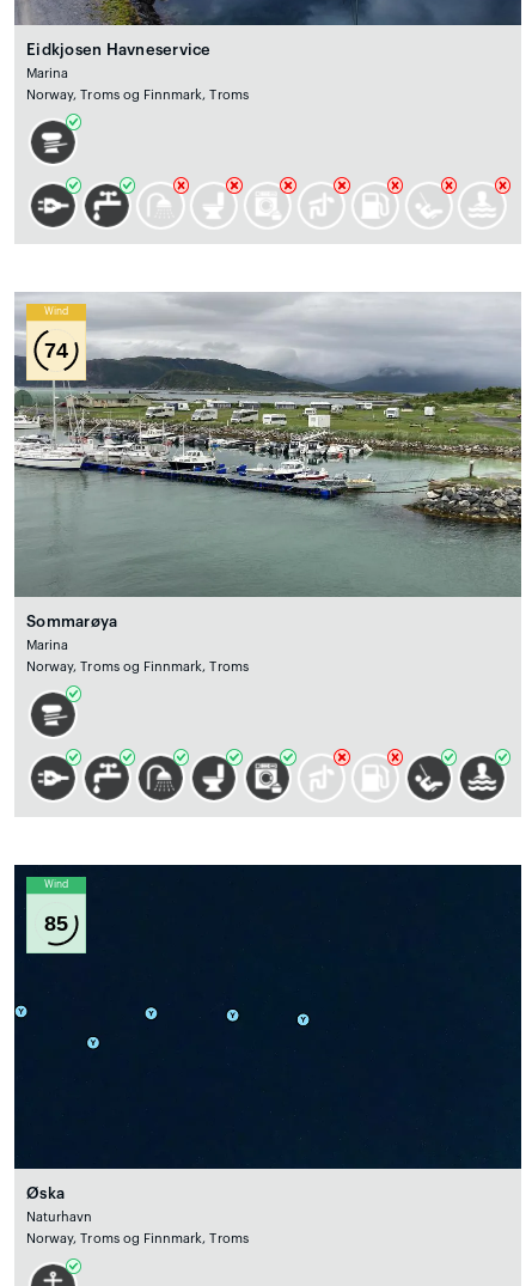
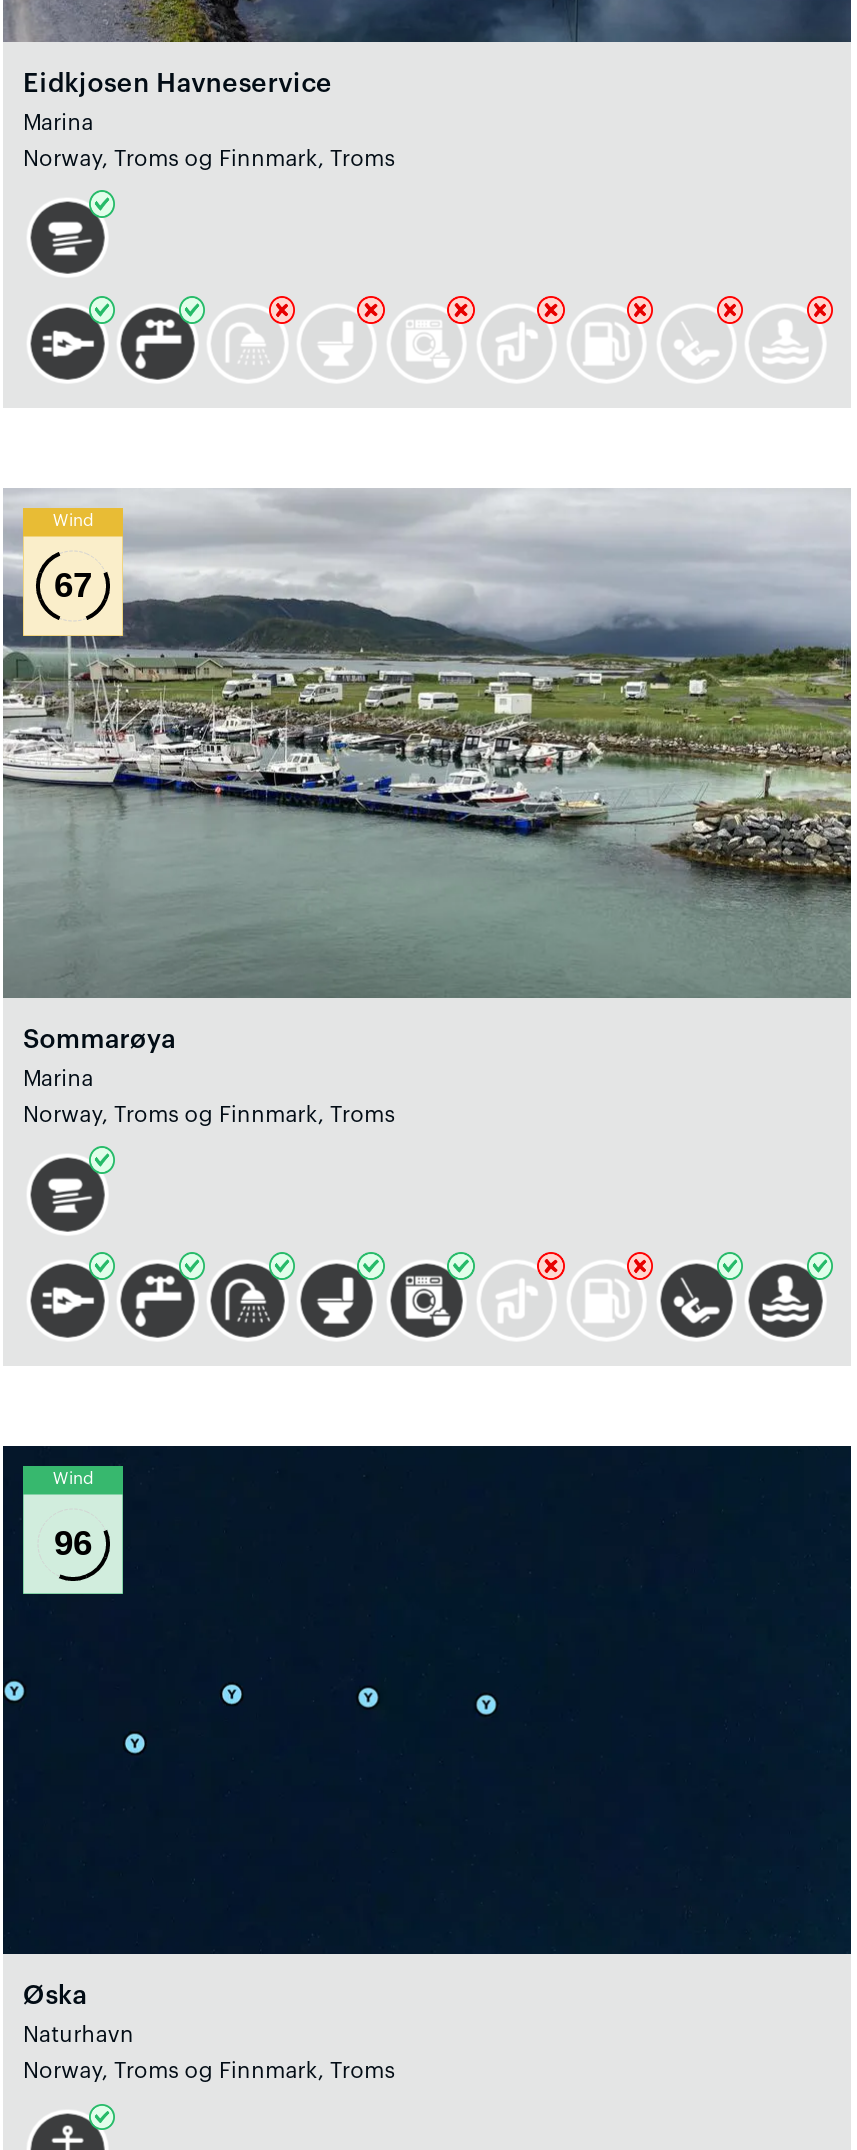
[44,339,68,362] 74 -> [54,566,92,605] 67
[44,911,68,935] 85 -> [54,1522,92,1561] 96

